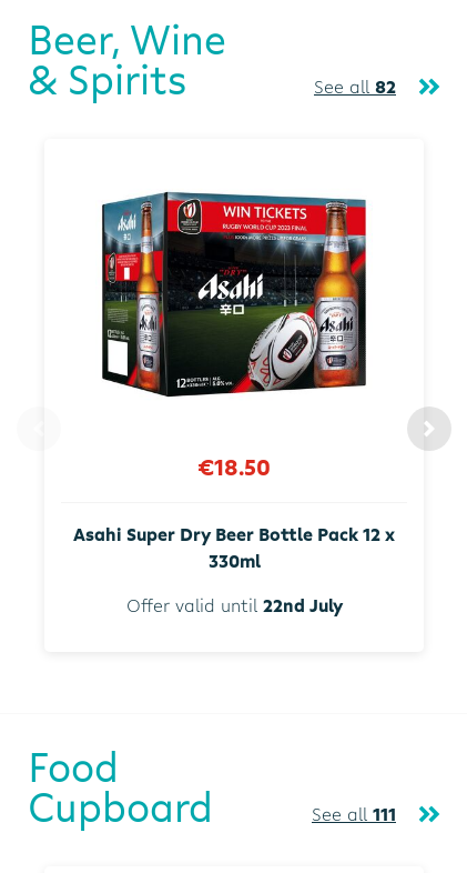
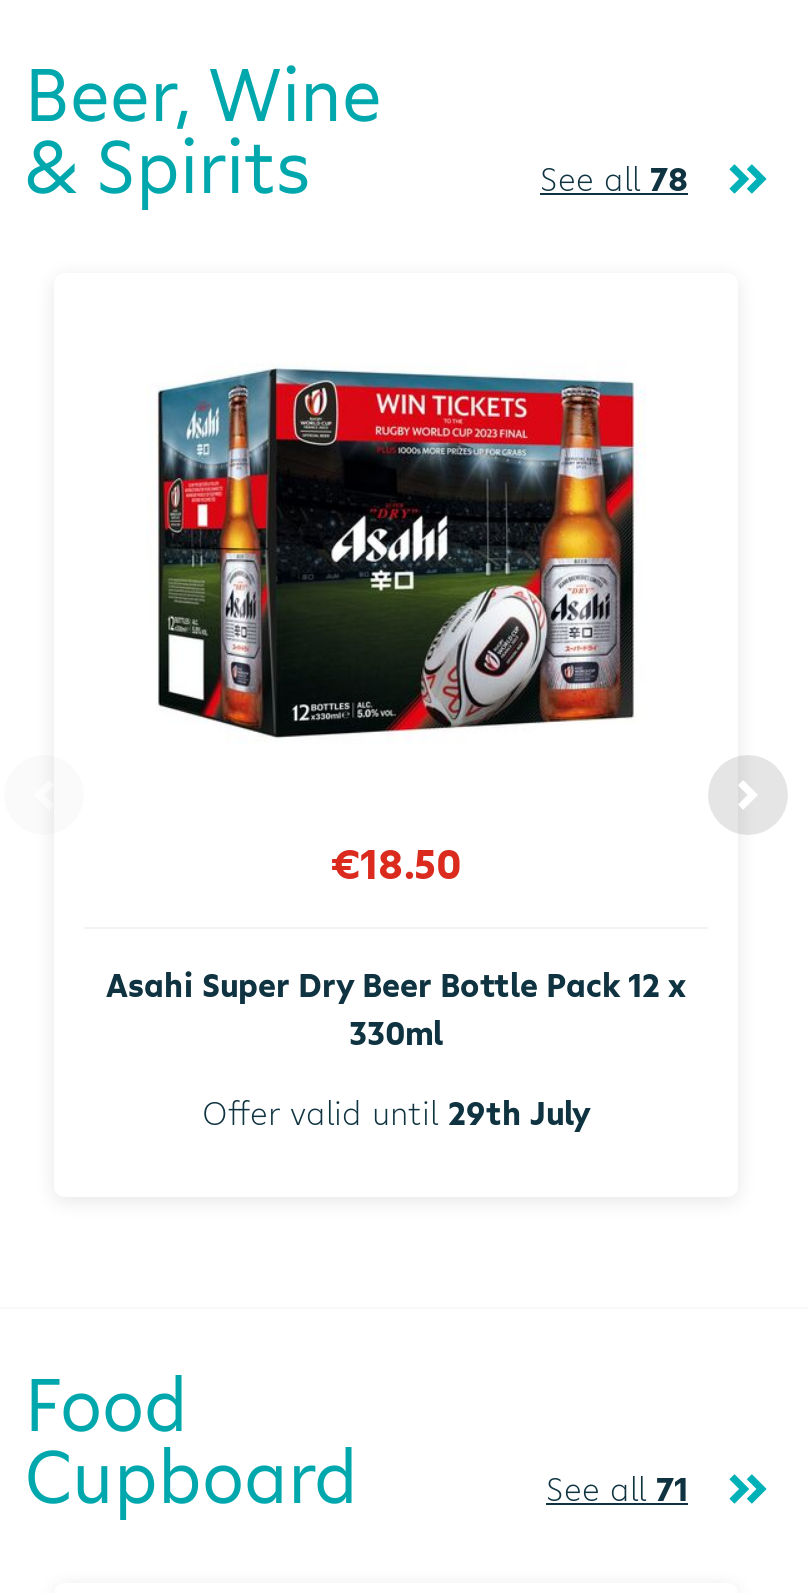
[314,74,396,99] See all 82 -> [540,157,688,201] See all 78
[126,593,342,617] Offer valid until 22nd July -> [202,1090,590,1134] Offer valid until 29th July
[312,801,396,826] See all 111 -> [546,1466,688,1510] See all 71

